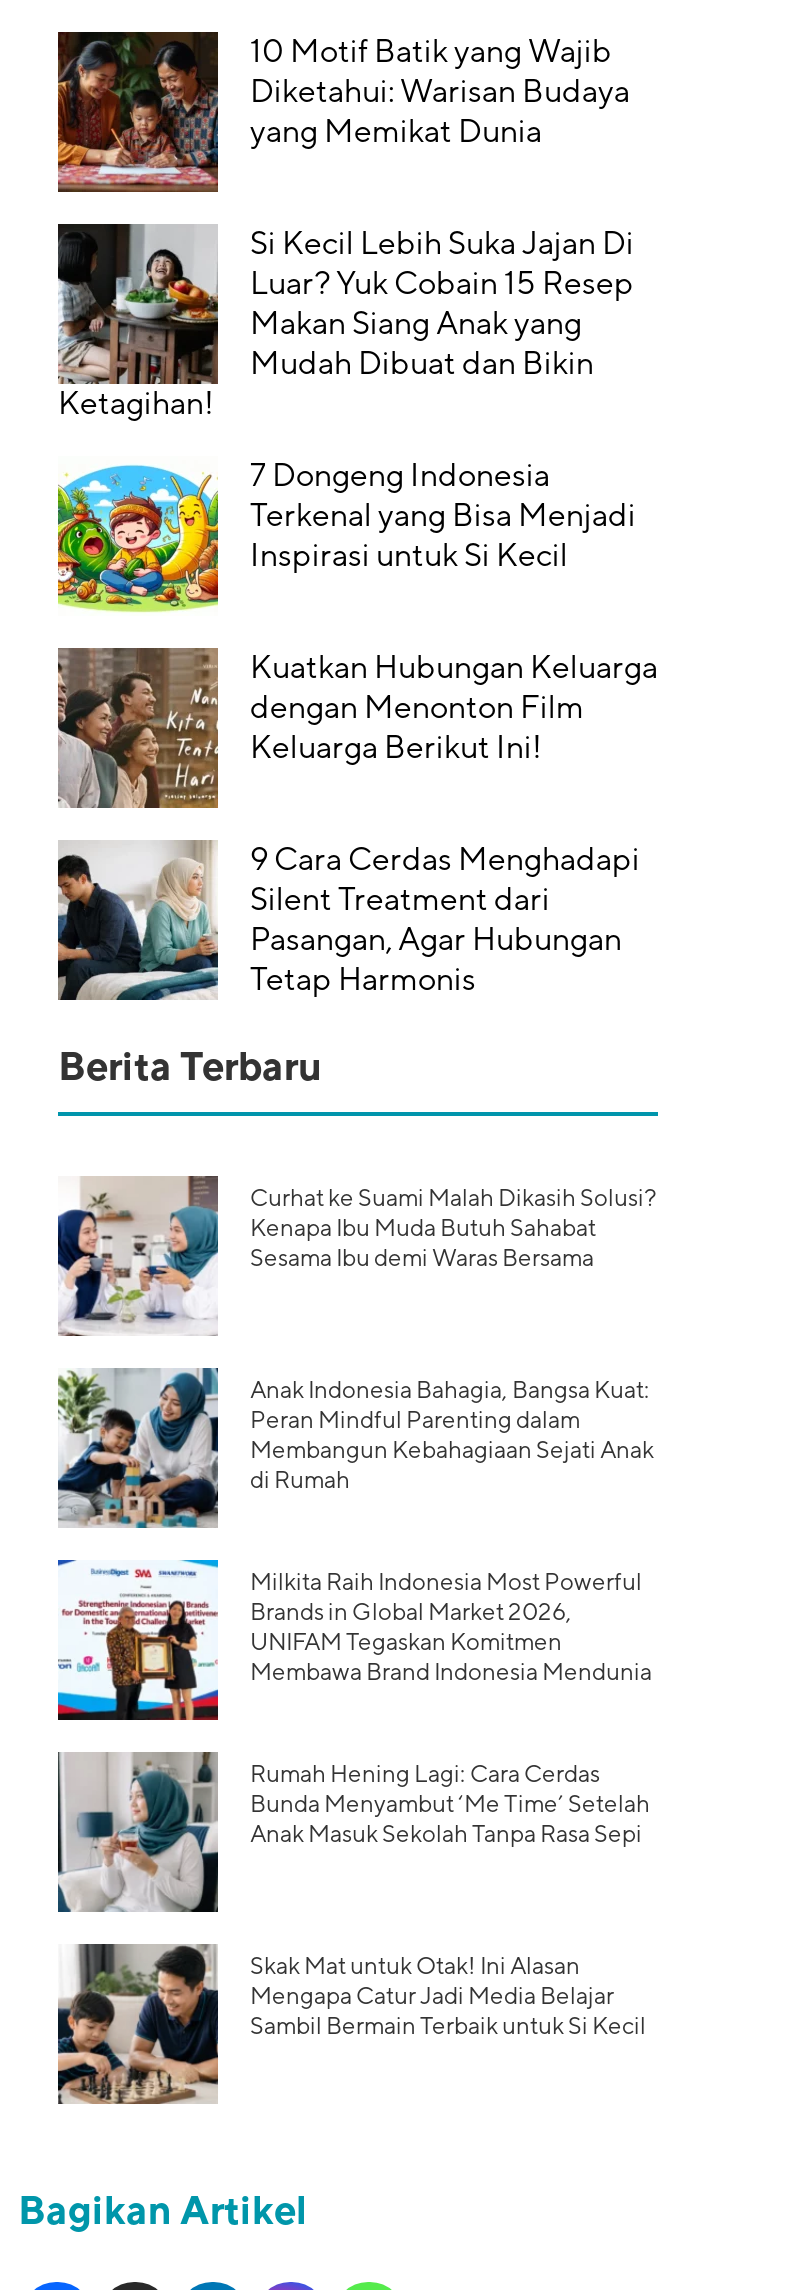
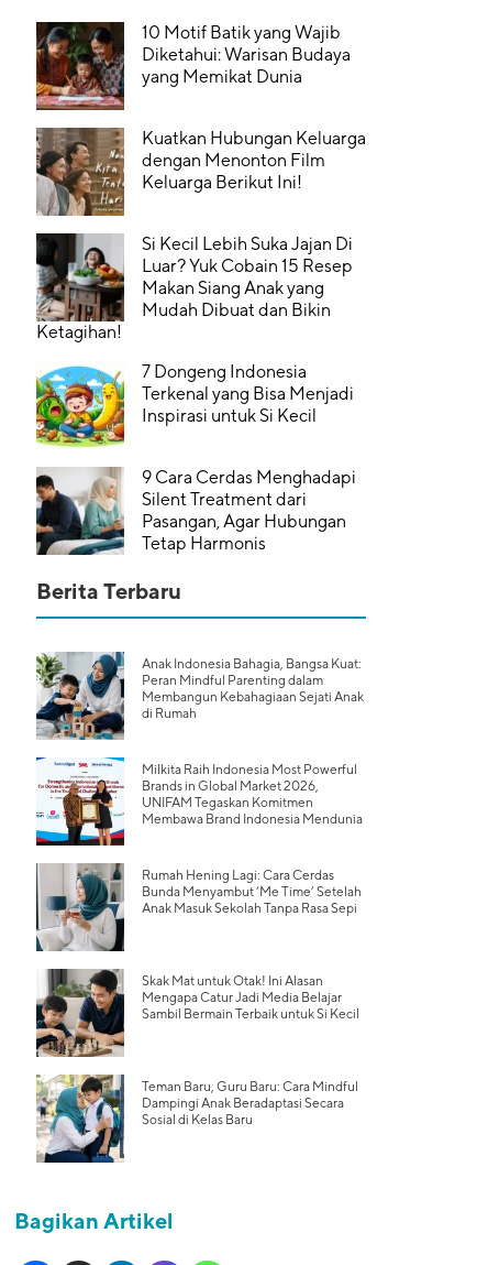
moved [54,222,636,573] -> [34,232,354,426]: [image] | Si Kecil Lebih Suka Jajan Di | Luar? Yuk Cobain 15 Resep | ... | Terkenal yang Bisa Menjadi | Inspirasi untuk Si Kecil
moved [58,646,658,810] -> [36,127,366,216]: [image] | Kuatkan Hubungan Keluarga | dengan Menonton Film | Keluarga Berikut Ini!
[56,1174,656,1336] [image] | Curhat ke Suami Malah Dikasih Solusi? | Kenapa Ibu Muda Butuh Sahabat | Sesama Ibu demi Waras Bersama -> none
moved [54,1366,654,2039] -> [34,651,364,1021]: [image] | Anak Indonesia Bahagia, Bangsa Kuat: | Peran Mindful Parenting dalam | ... | Mengapa Catur Jadi Media Belajar | Sambil Bermain Terbaik untuk Si Kecil
none -> [35,1073,358,1164] [image] | Teman Baru, Guru Baru: Cara Mindful | Dampingi Anak Beradaptasi Secara | Sosial di Kelas Baru

